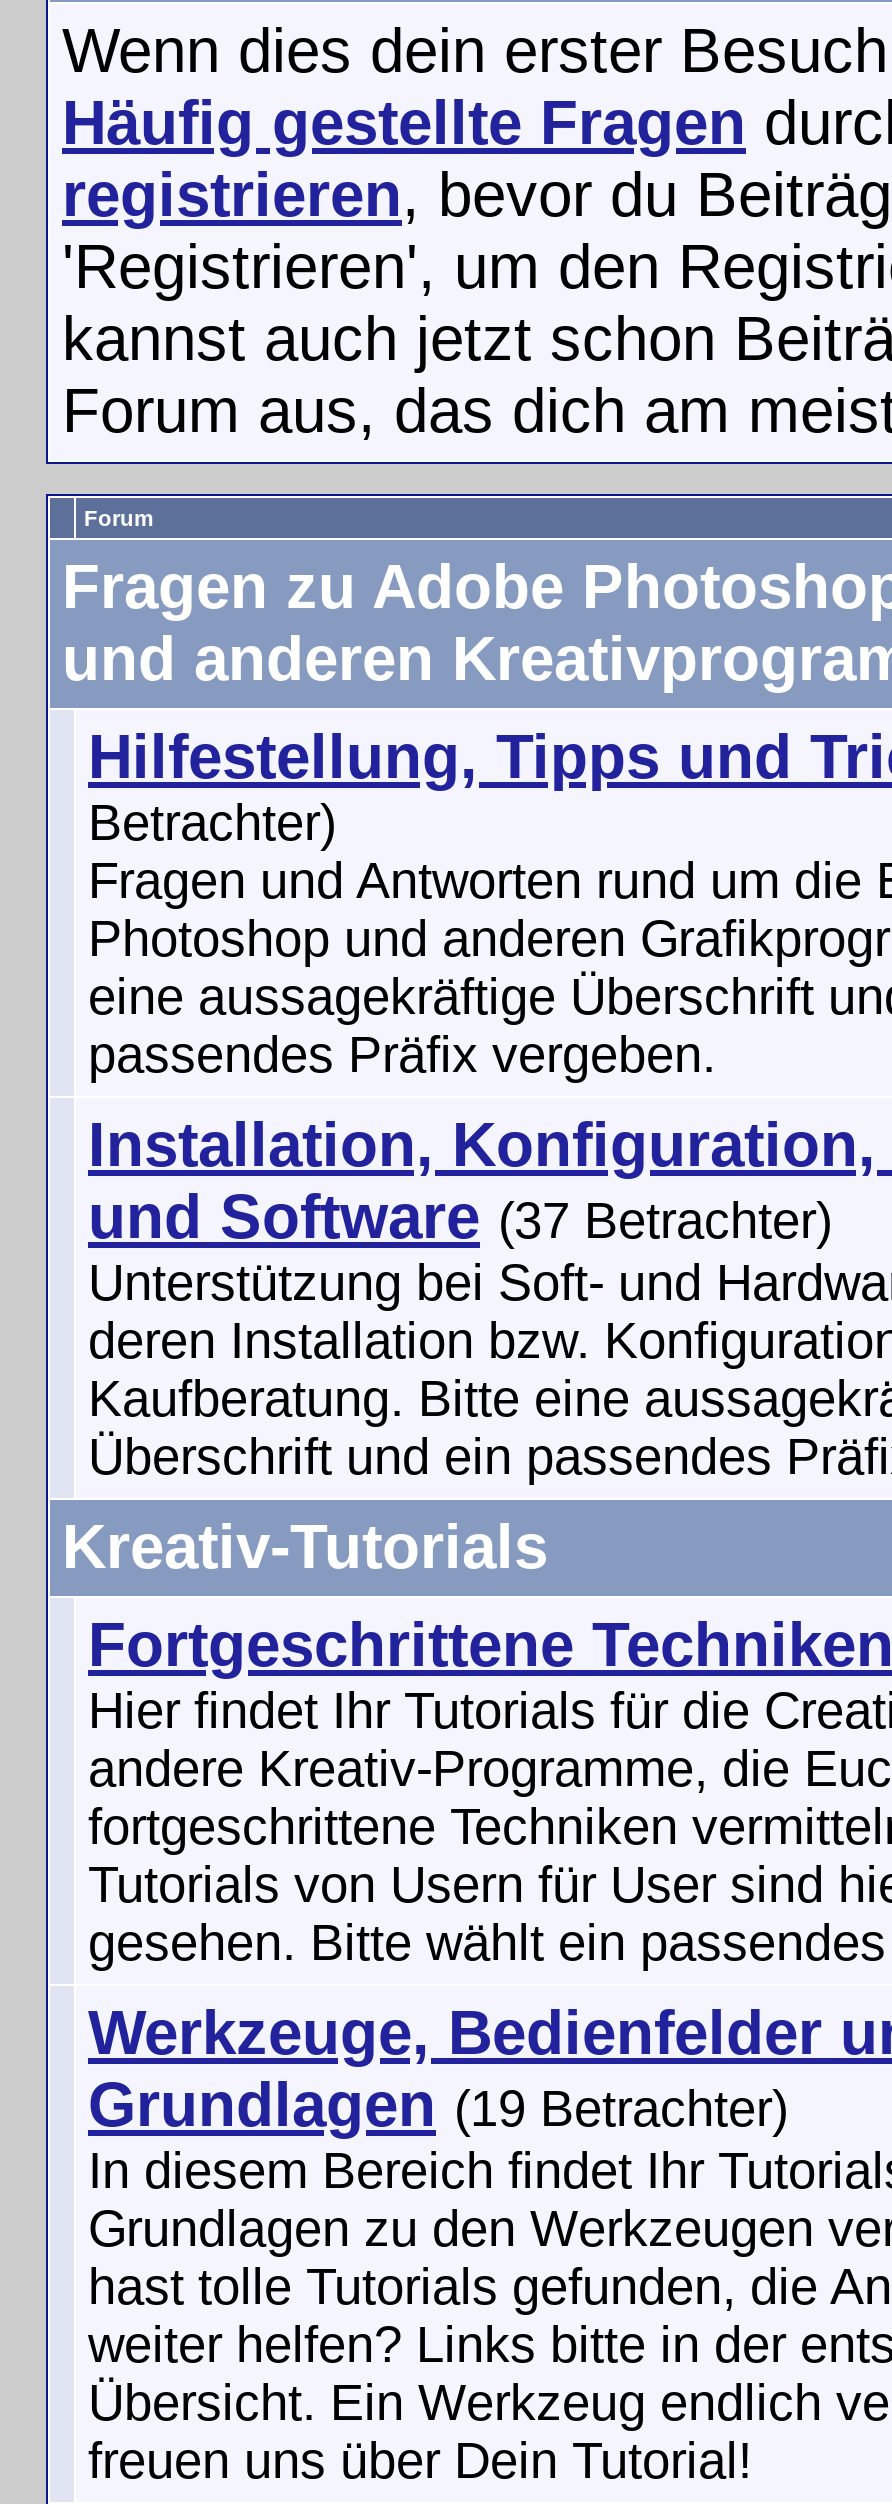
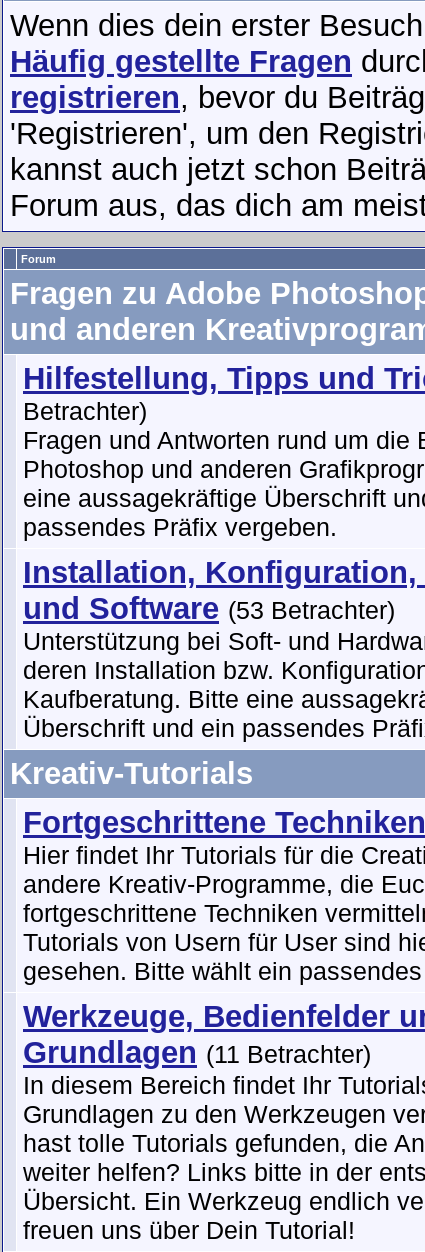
[88,1182,832,1252] und Software (37 Betrachter) -> [23,591,395,626] und Software (53 Betrachter)
[88,2070,788,2140] Grundlagen (19 Betrachter) -> [23,1035,371,1070] Grundlagen (11 Betrachter)

